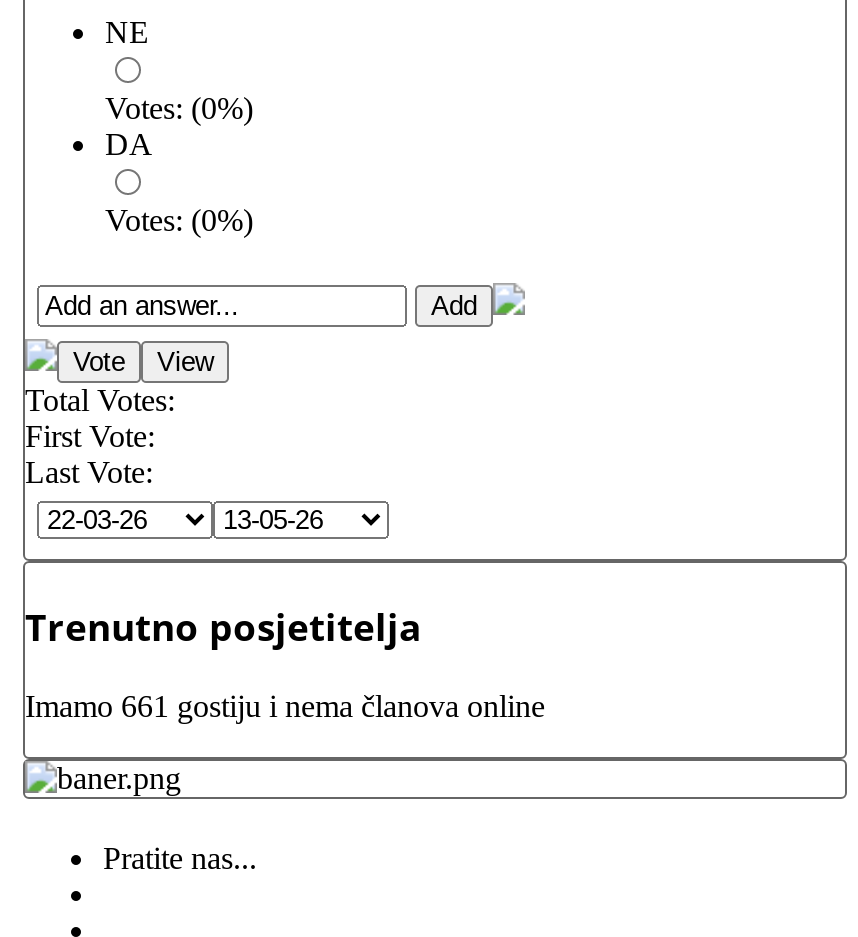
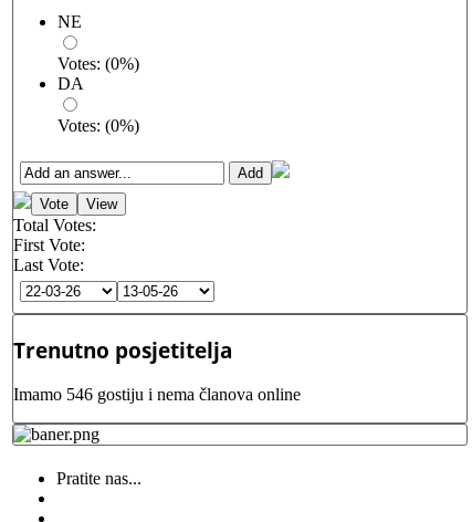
[25,688,545,722] Imamo 661 gostiju i nema članova online -> [13,384,301,403] Imamo 546 gostiju i nema članova online

